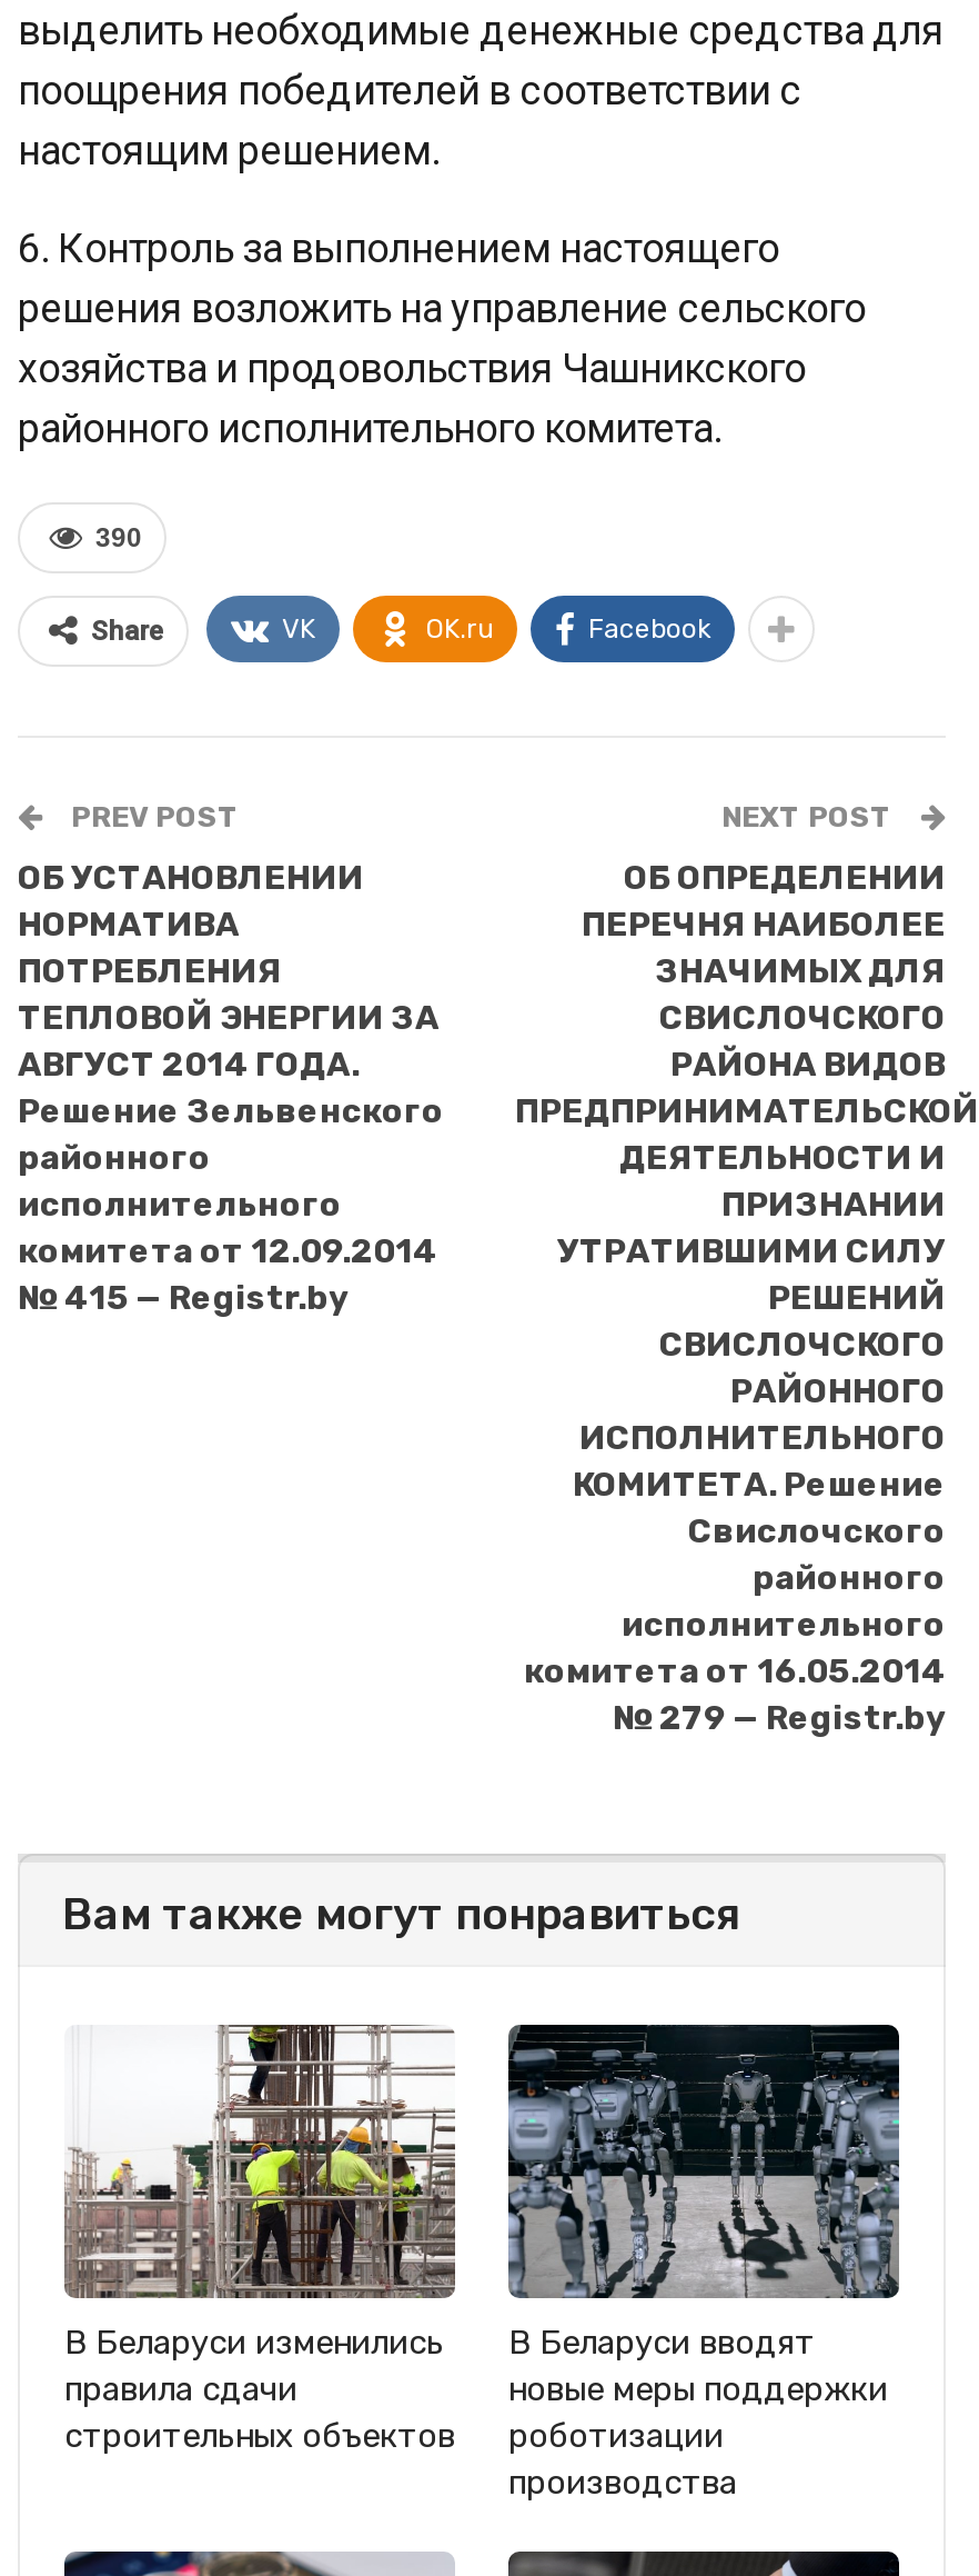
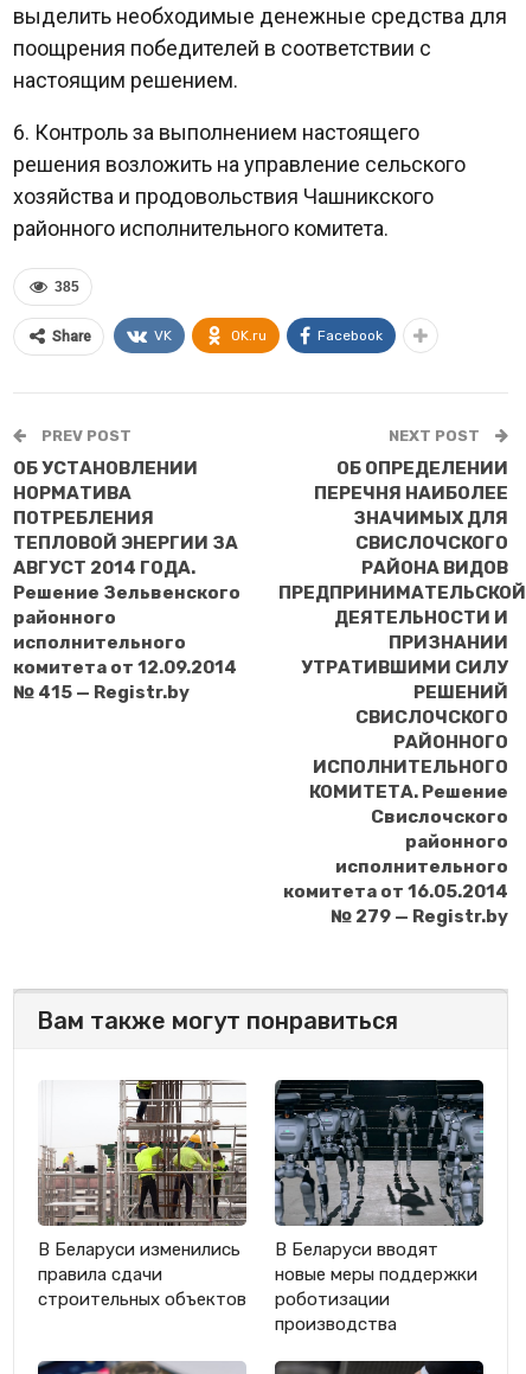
[95,523,142,554] 390 -> [54,279,79,295] 385

